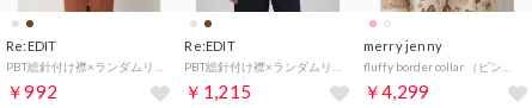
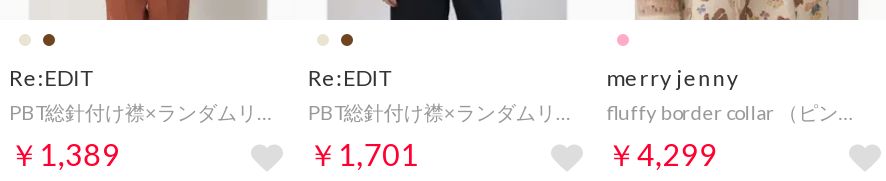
[6,80,58,102] ￥992 -> [9,135,121,171] ￥1,389
[184,80,251,102] ￥1,215 -> [308,135,419,171] ￥1,701

